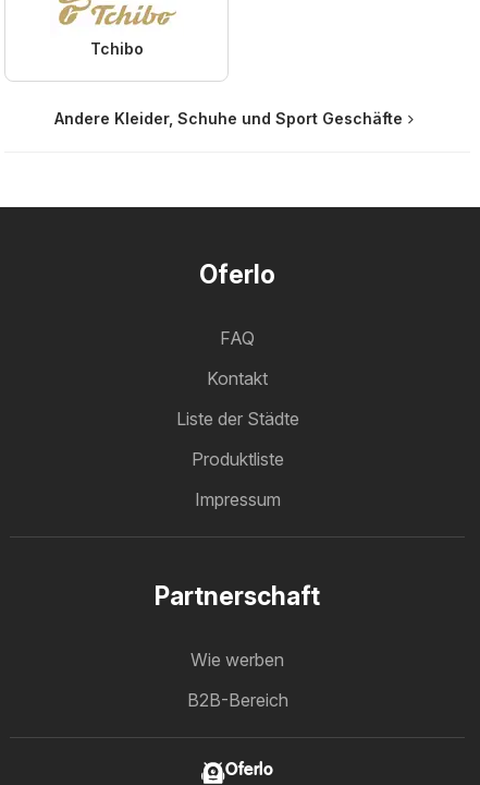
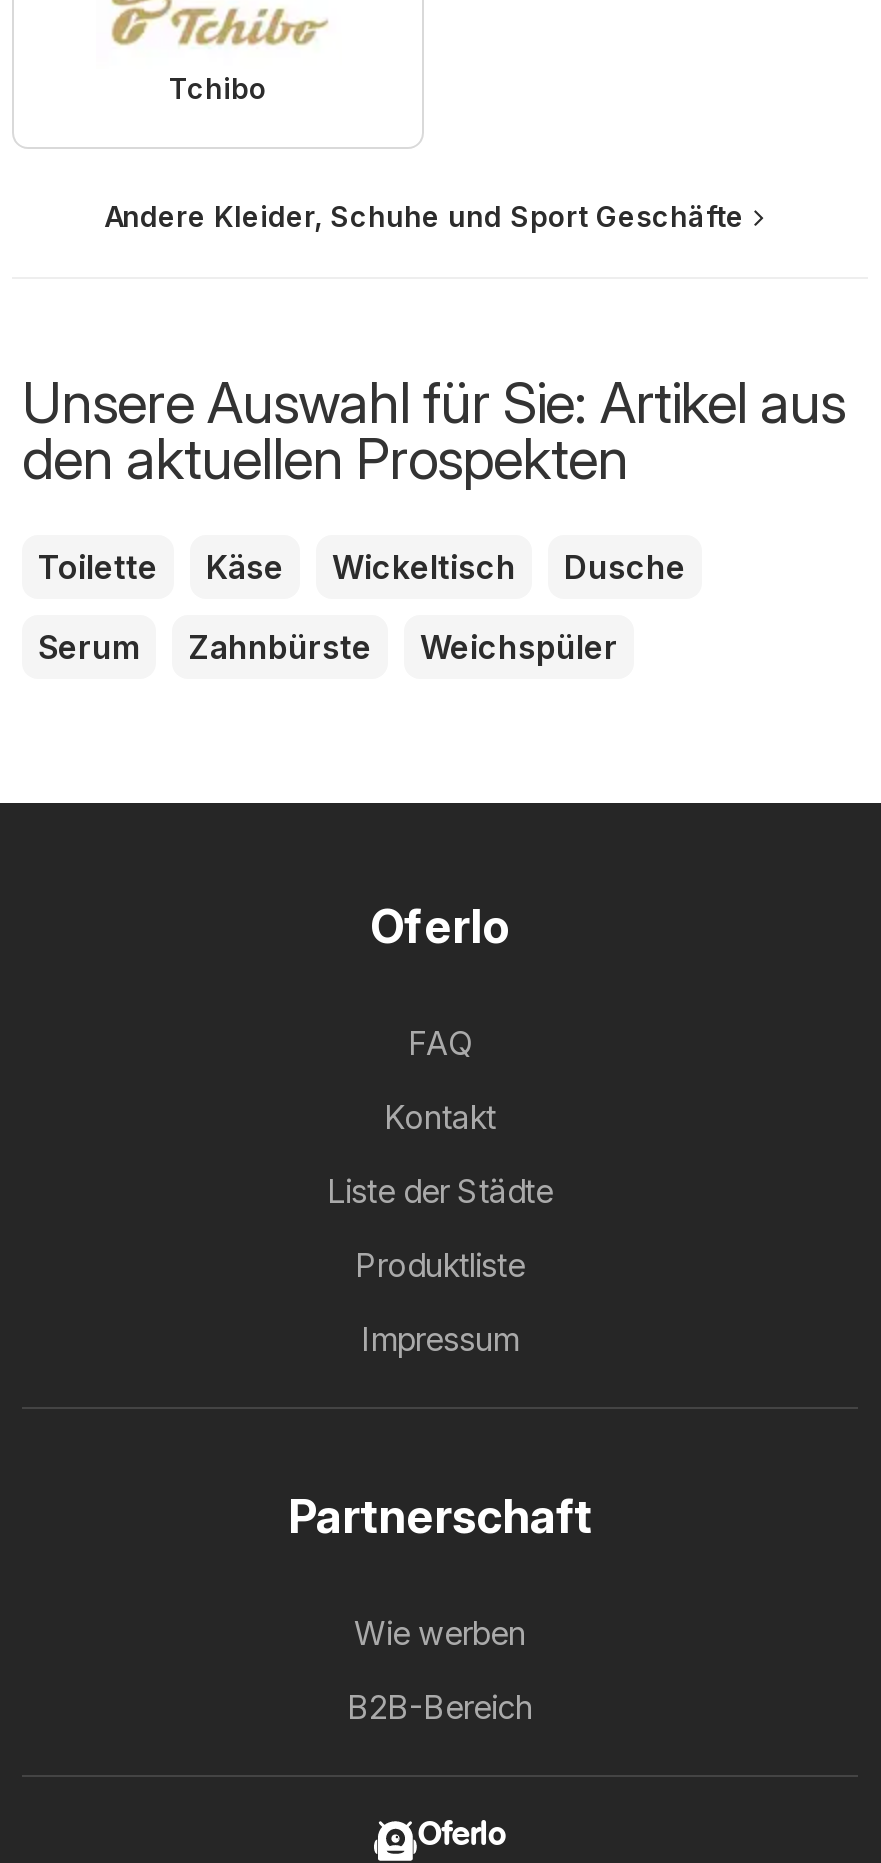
none -> [22,370,845,668] Unsere Auswahl für Sie: Artikel aus | den aktuellen Prospekten | Toilette | Käse | Wickeltisch | Dusche | Serum | Zahnbürste | Weichspüler

